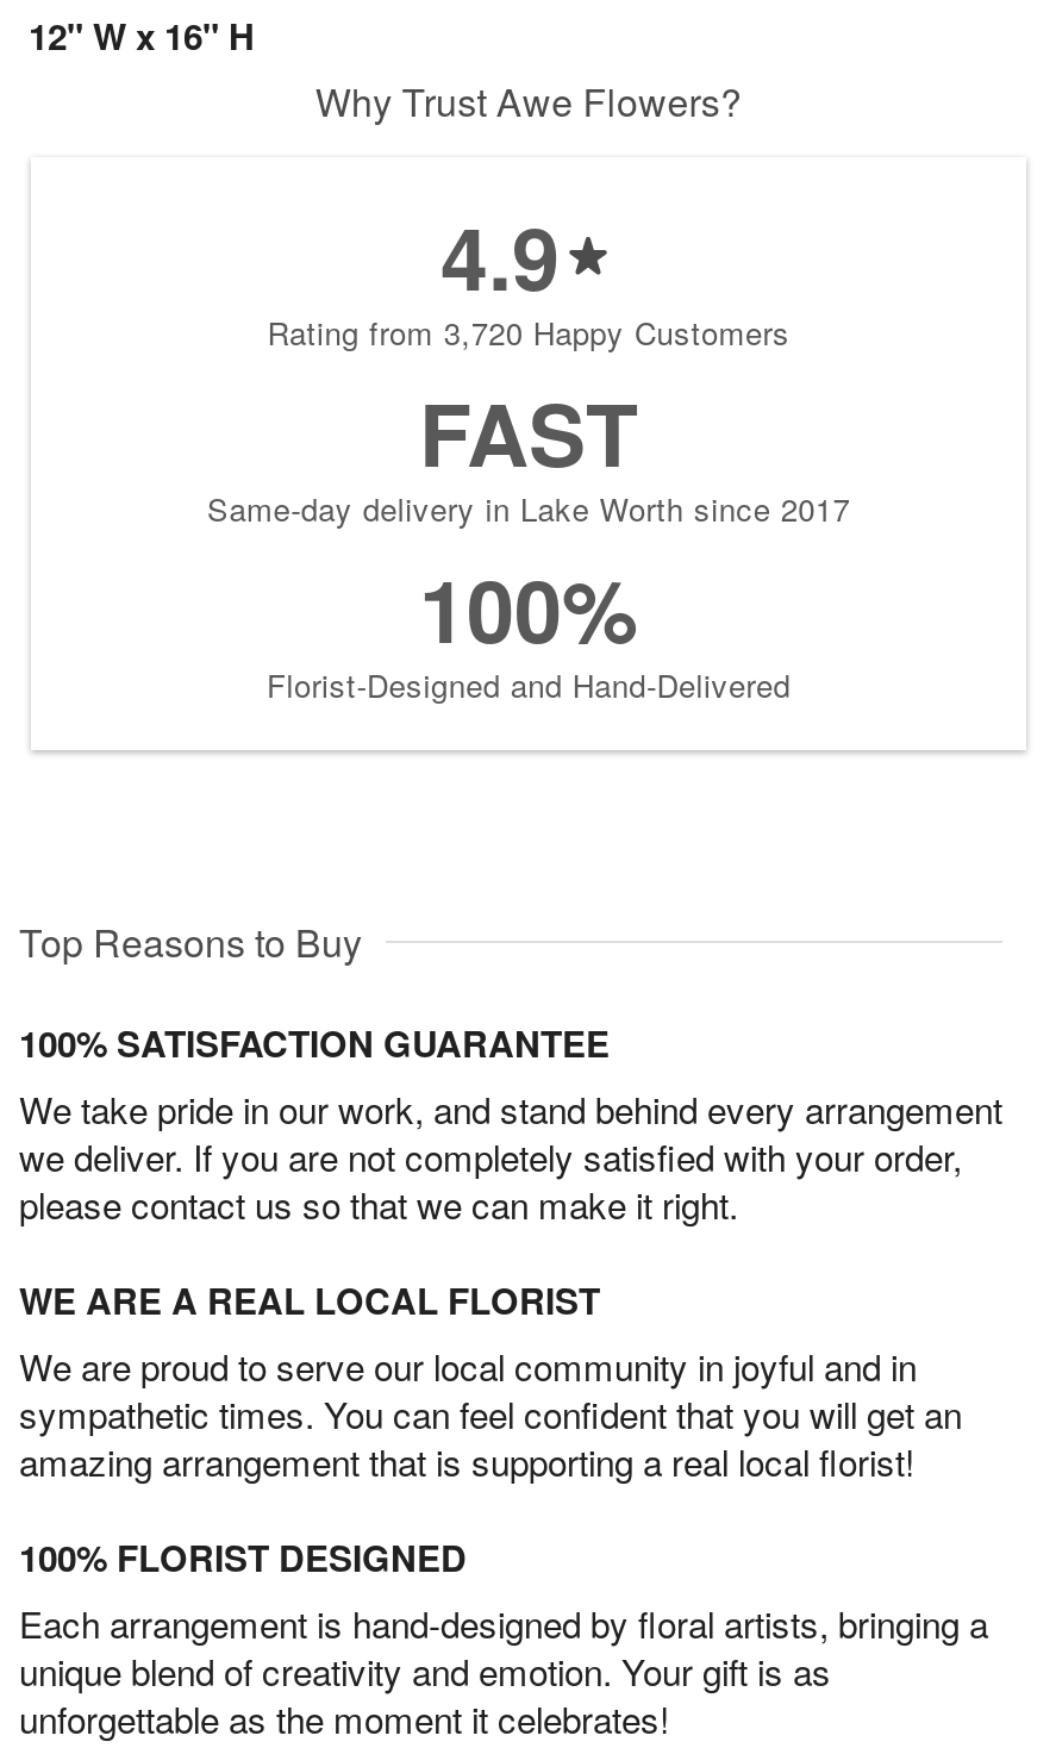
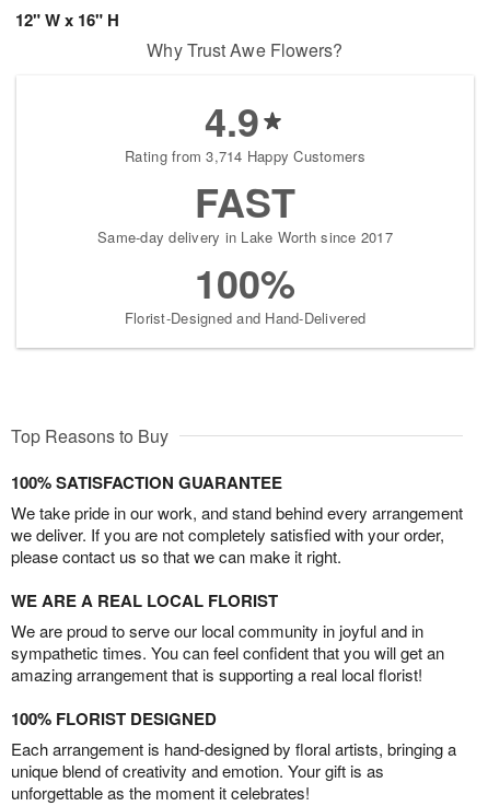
[267,311,790,356] Rating from 3,720 Happy Customers -> [125,146,365,167] Rating from 3,714 Happy Customers

